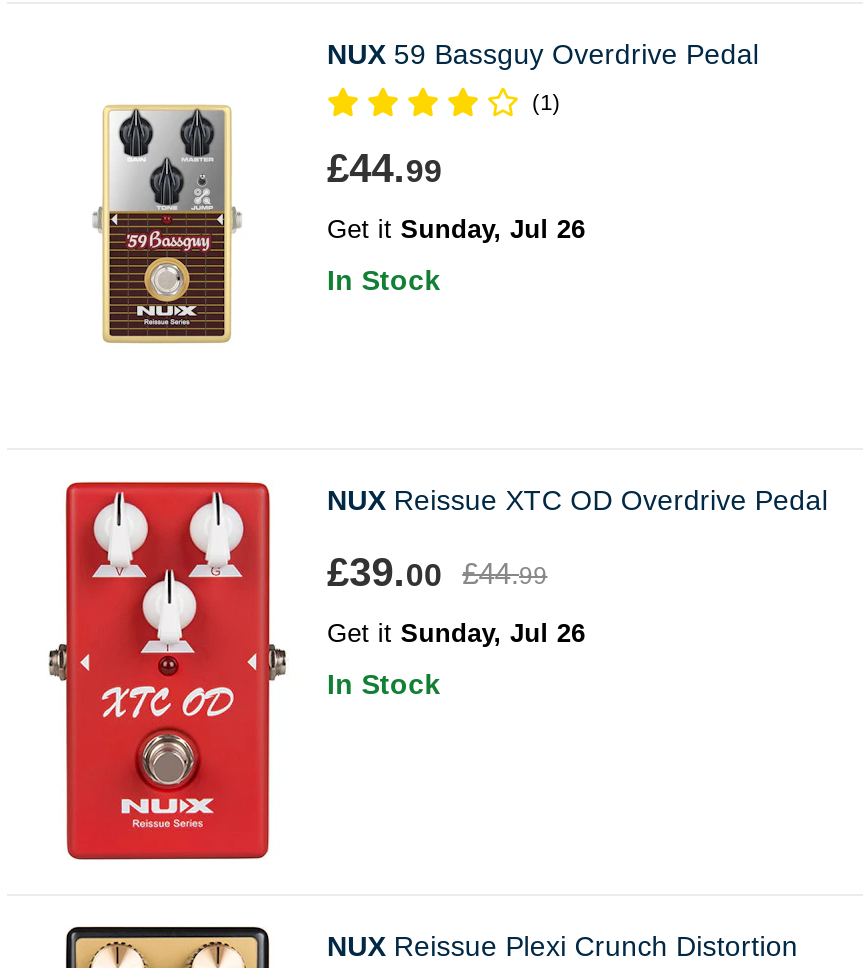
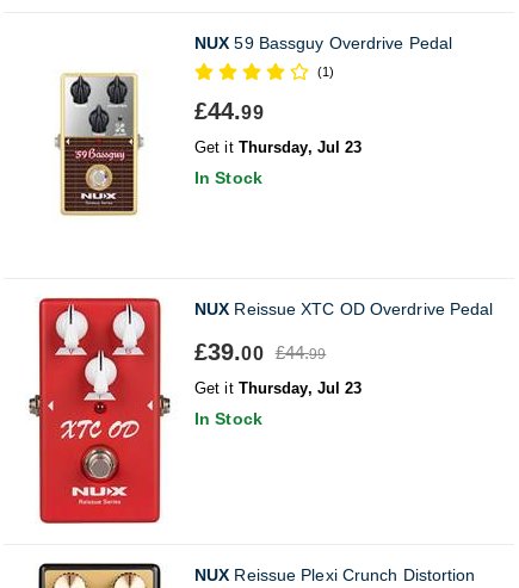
[327,213,585,243] Get it Sunday, Jul 26 -> [194,138,362,156] Get it Thursday, Jul 23
[327,617,585,647] Get it Sunday, Jul 26 -> [194,379,362,397] Get it Thursday, Jul 23

